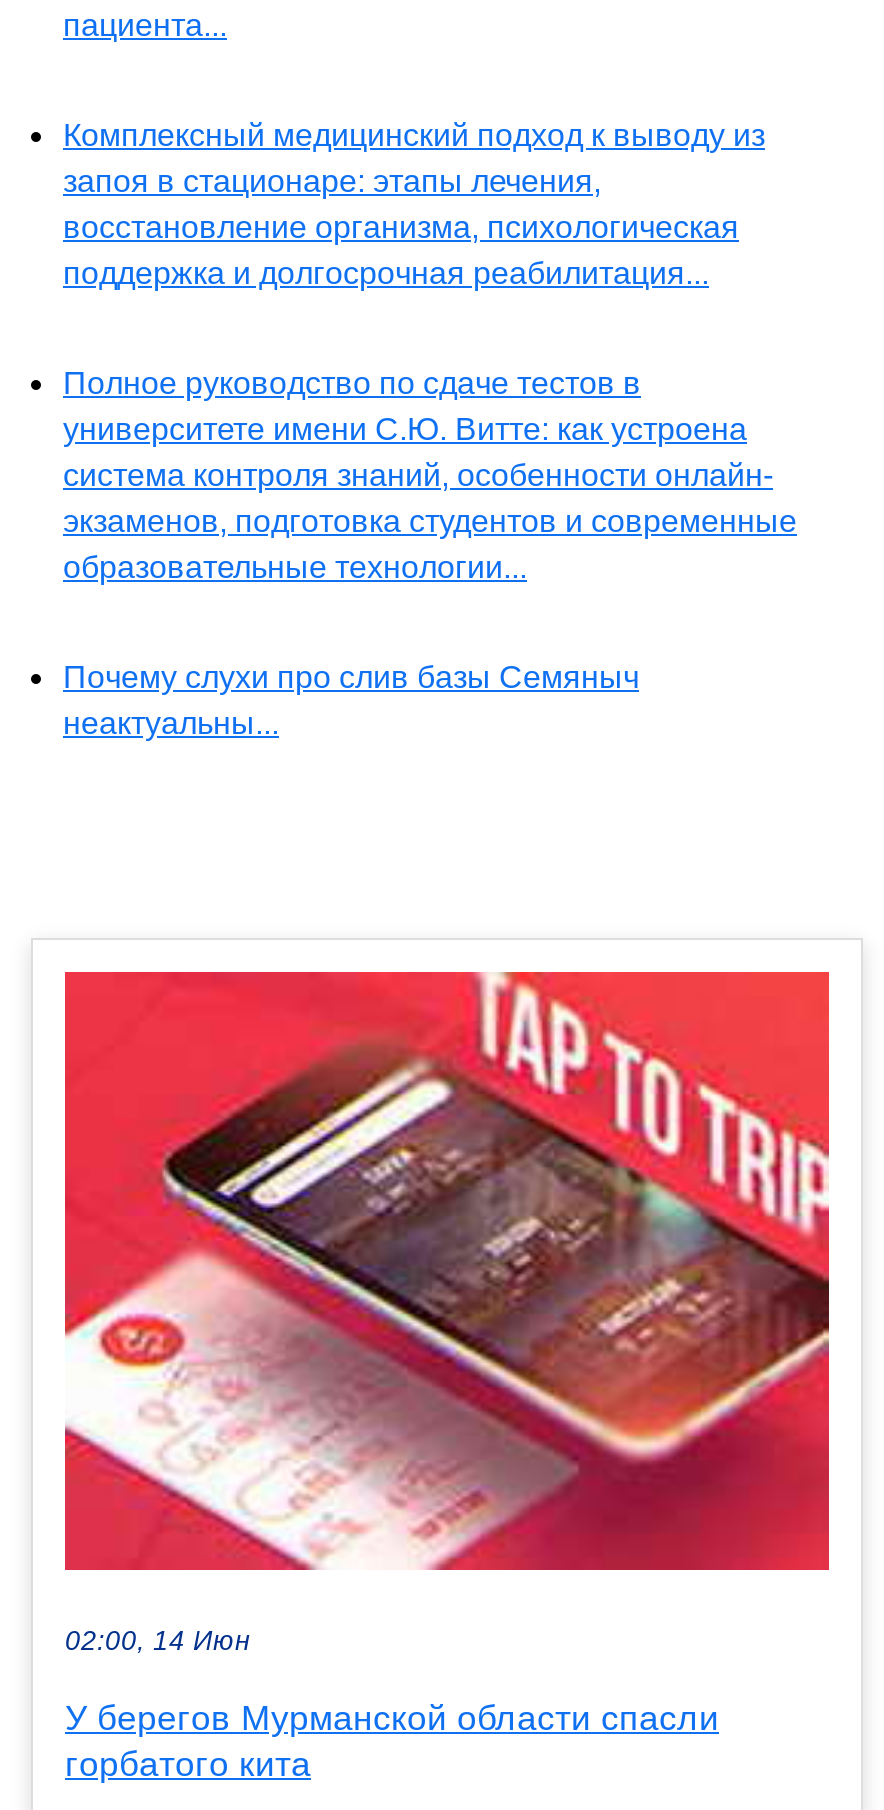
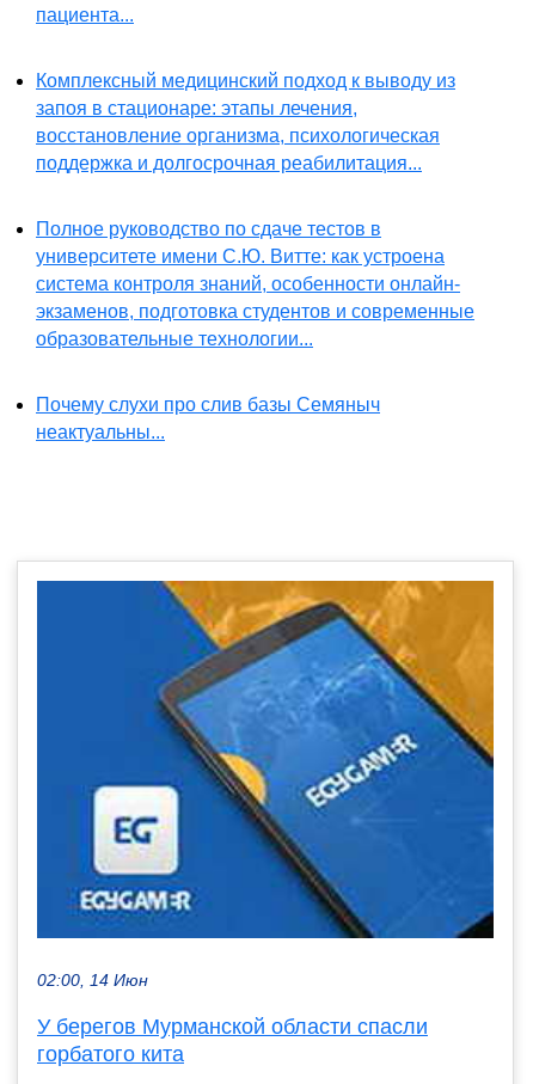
[63,970,831,1572] [image] -> [36,580,495,939] [image]

